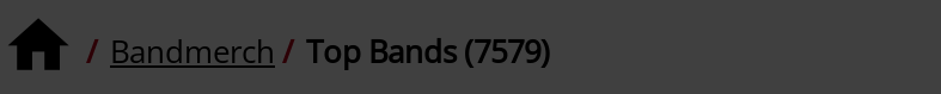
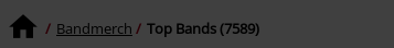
[110,29,550,72] Bandmerch Top Bands (7579) -> [56,19,259,38] Bandmerch Top Bands (7589)

